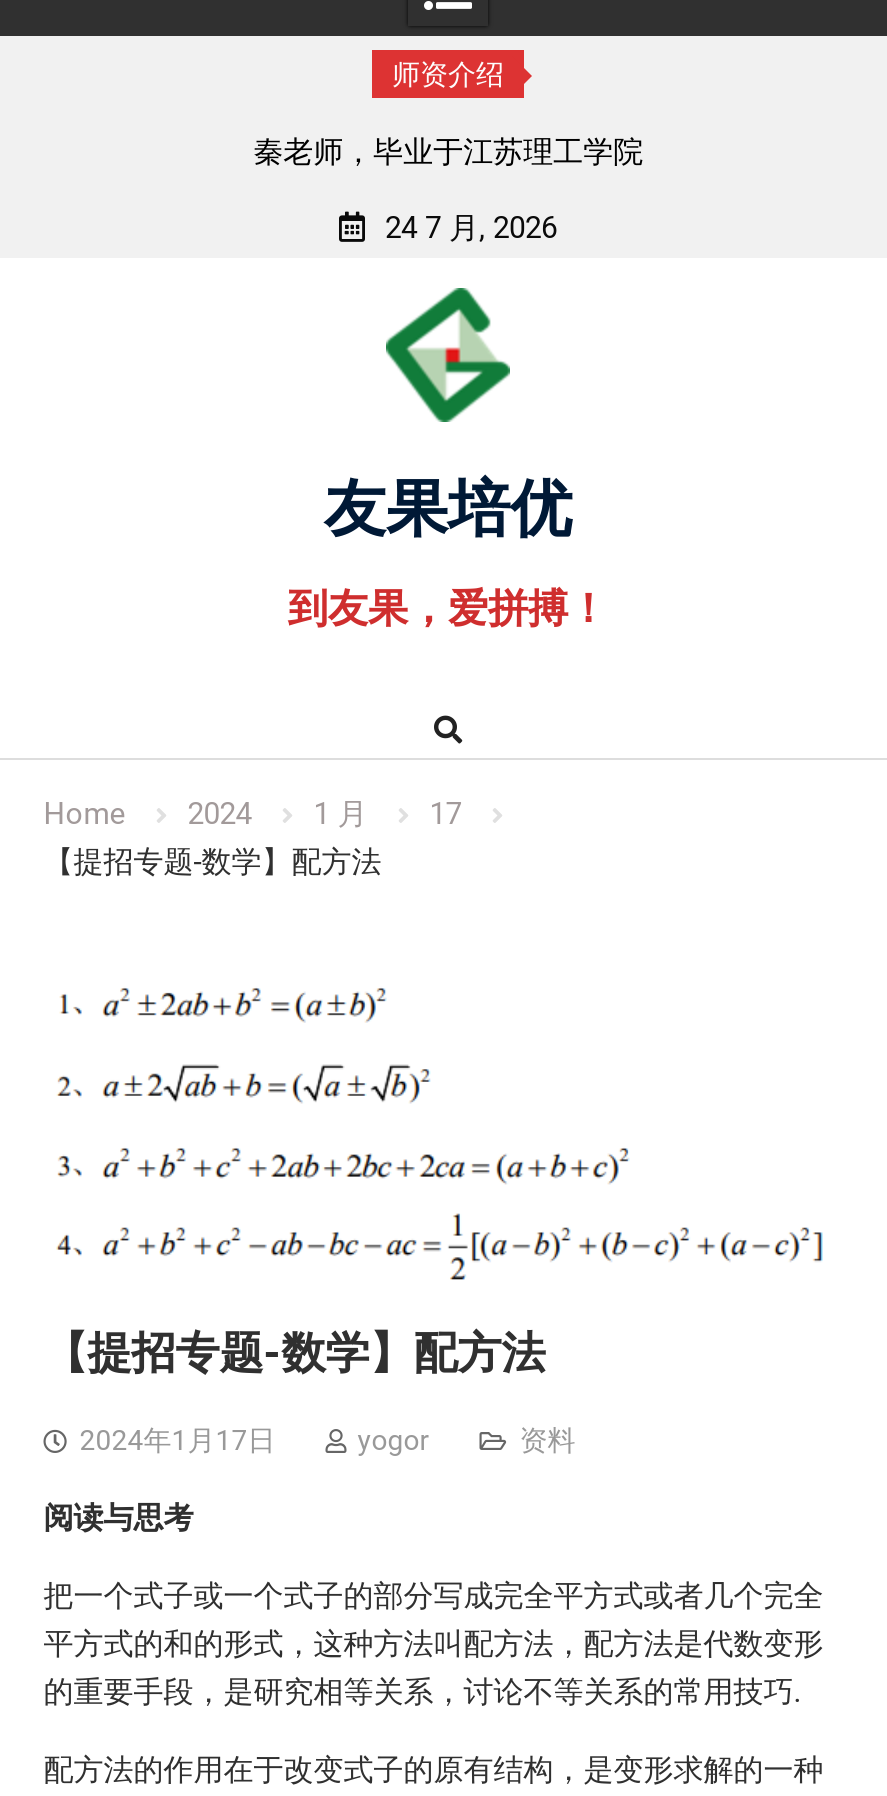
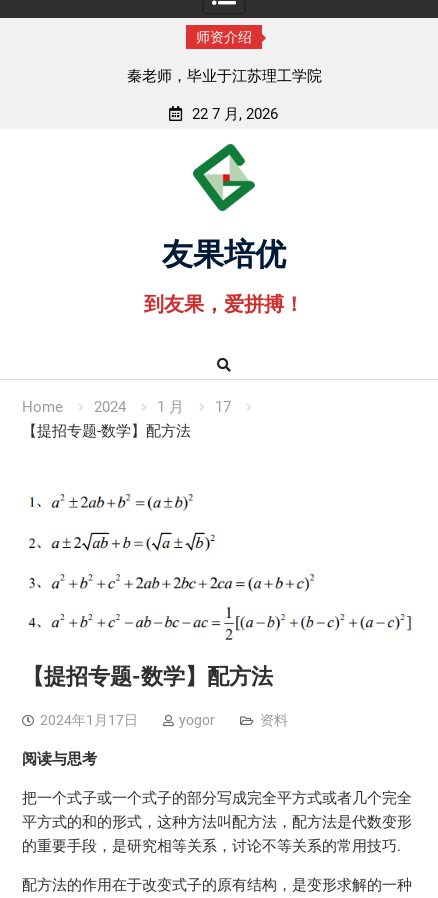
[385,210,557,246] 24 7 月, 2026 -> [192,105,278,123] 22 7 月, 2026

